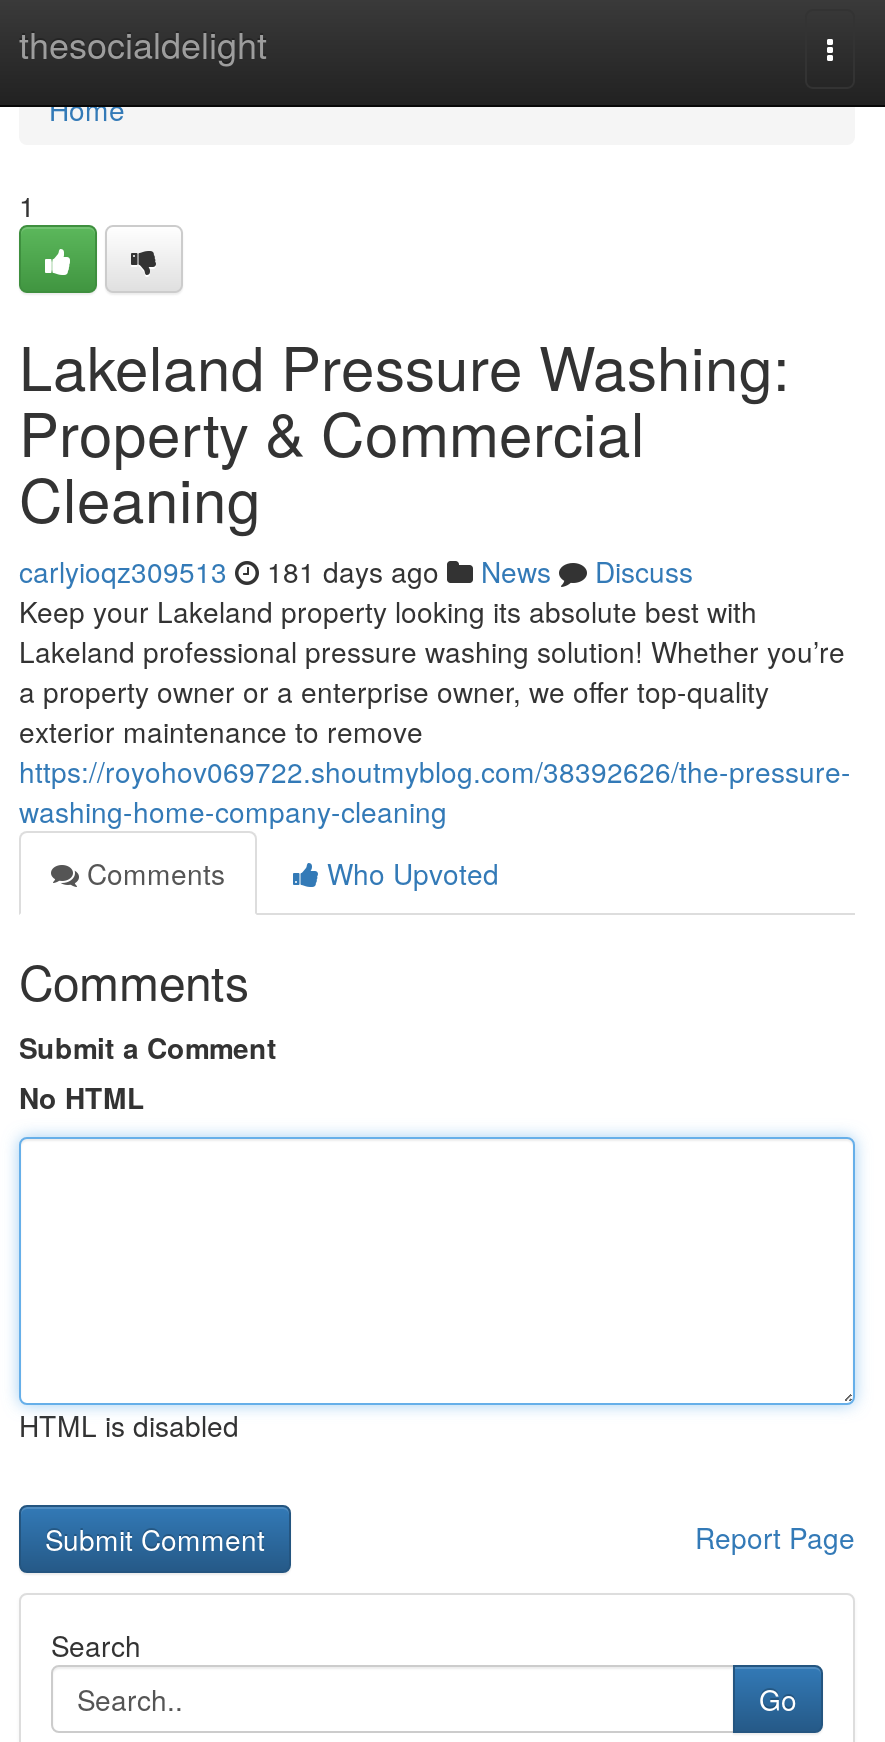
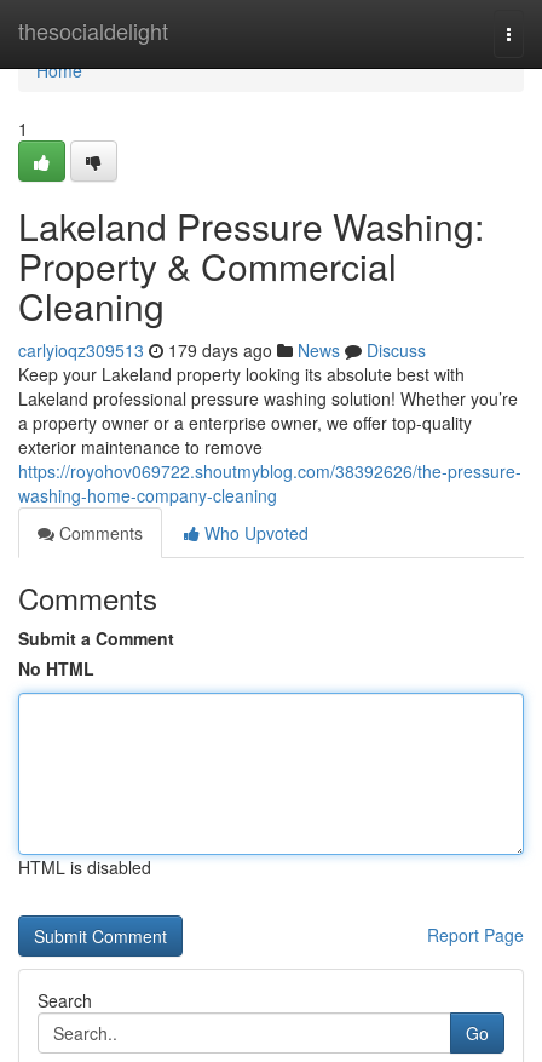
[19,551,693,591] carlyioqz309513 181 days ago News Discuss -> [18,338,426,362] carlyioqz309513 179 days ago News Discuss

